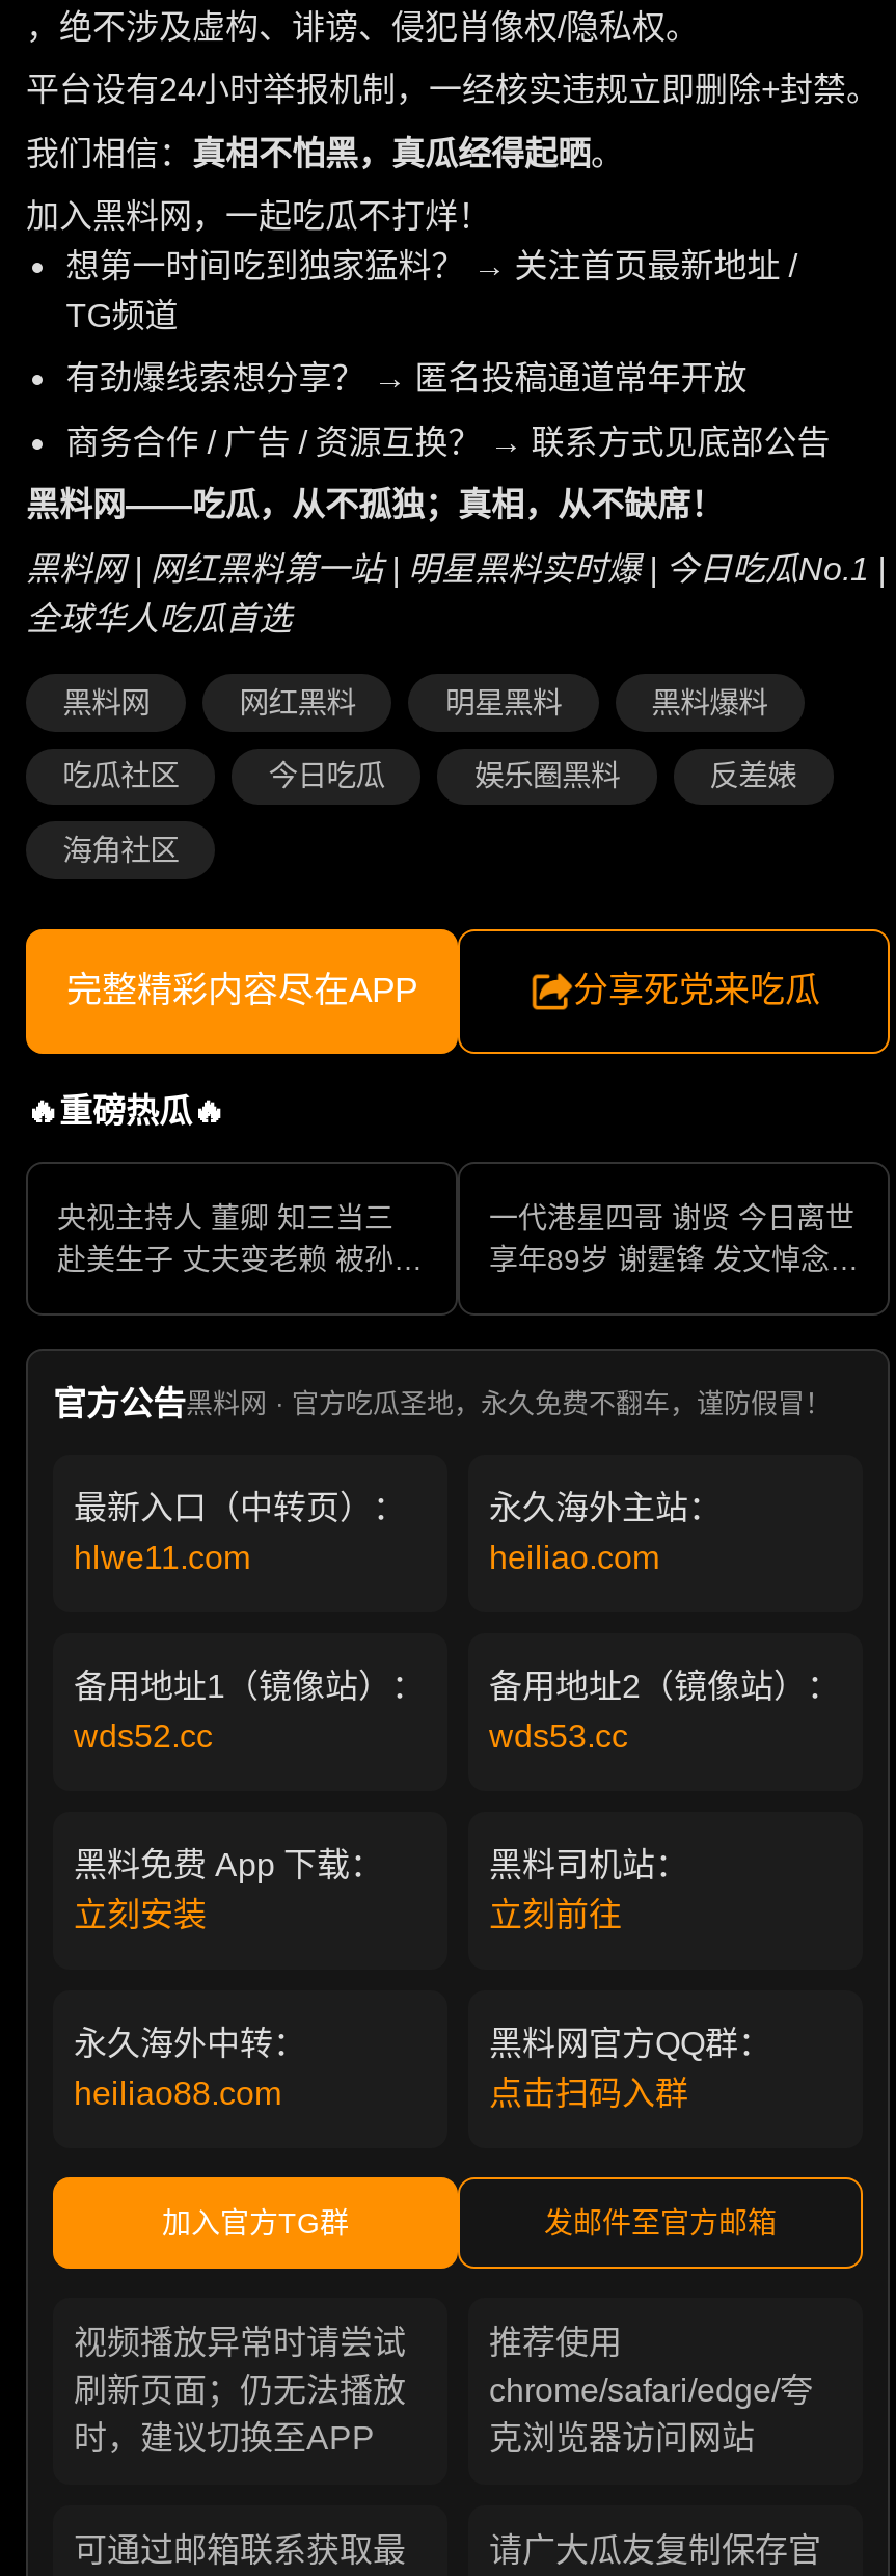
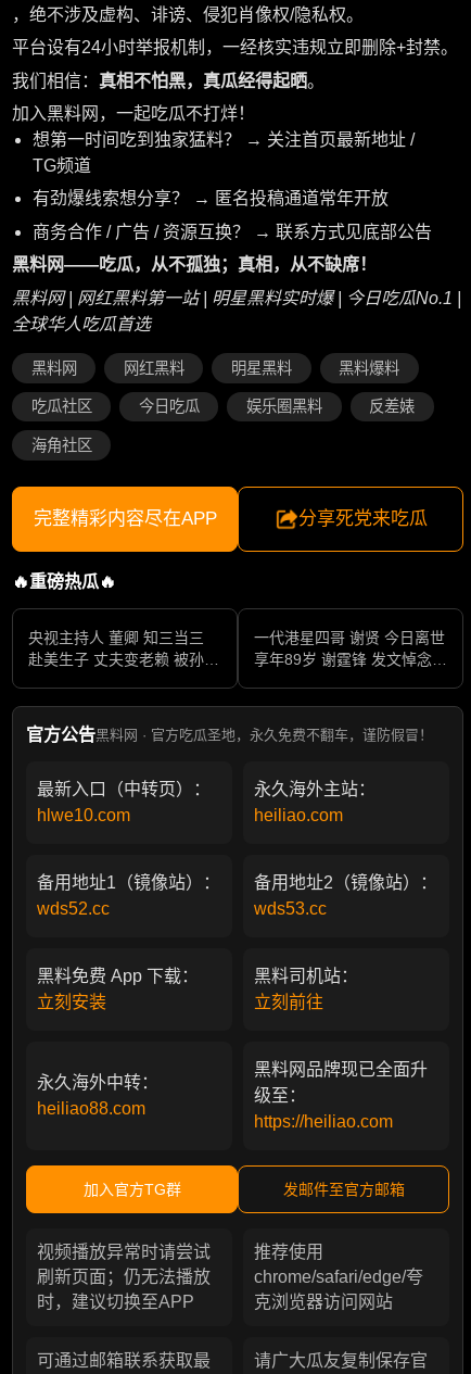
[74,1539,250,1575] hlwe11.com -> [37,806,130,824] hlwe10.com
[489,2025,771,2110] 黑料网官方QQ群： | 点击扫码入群 -> [254,1060,428,1130] 黑料网品牌现已全面升 | 级至： | https://heiliao.com

